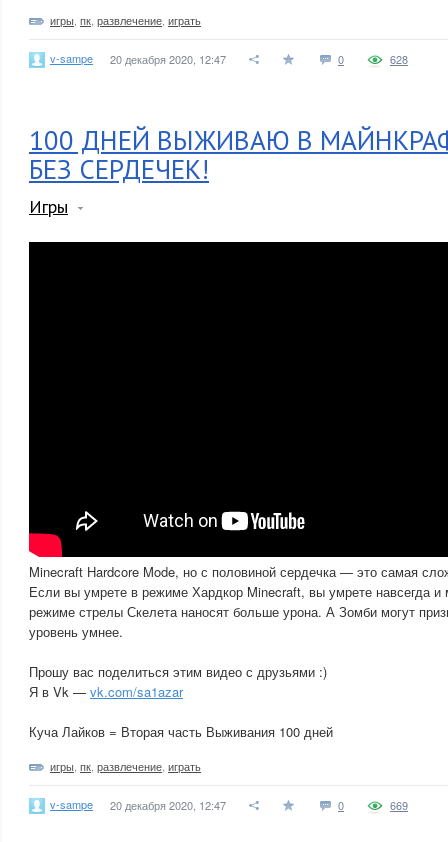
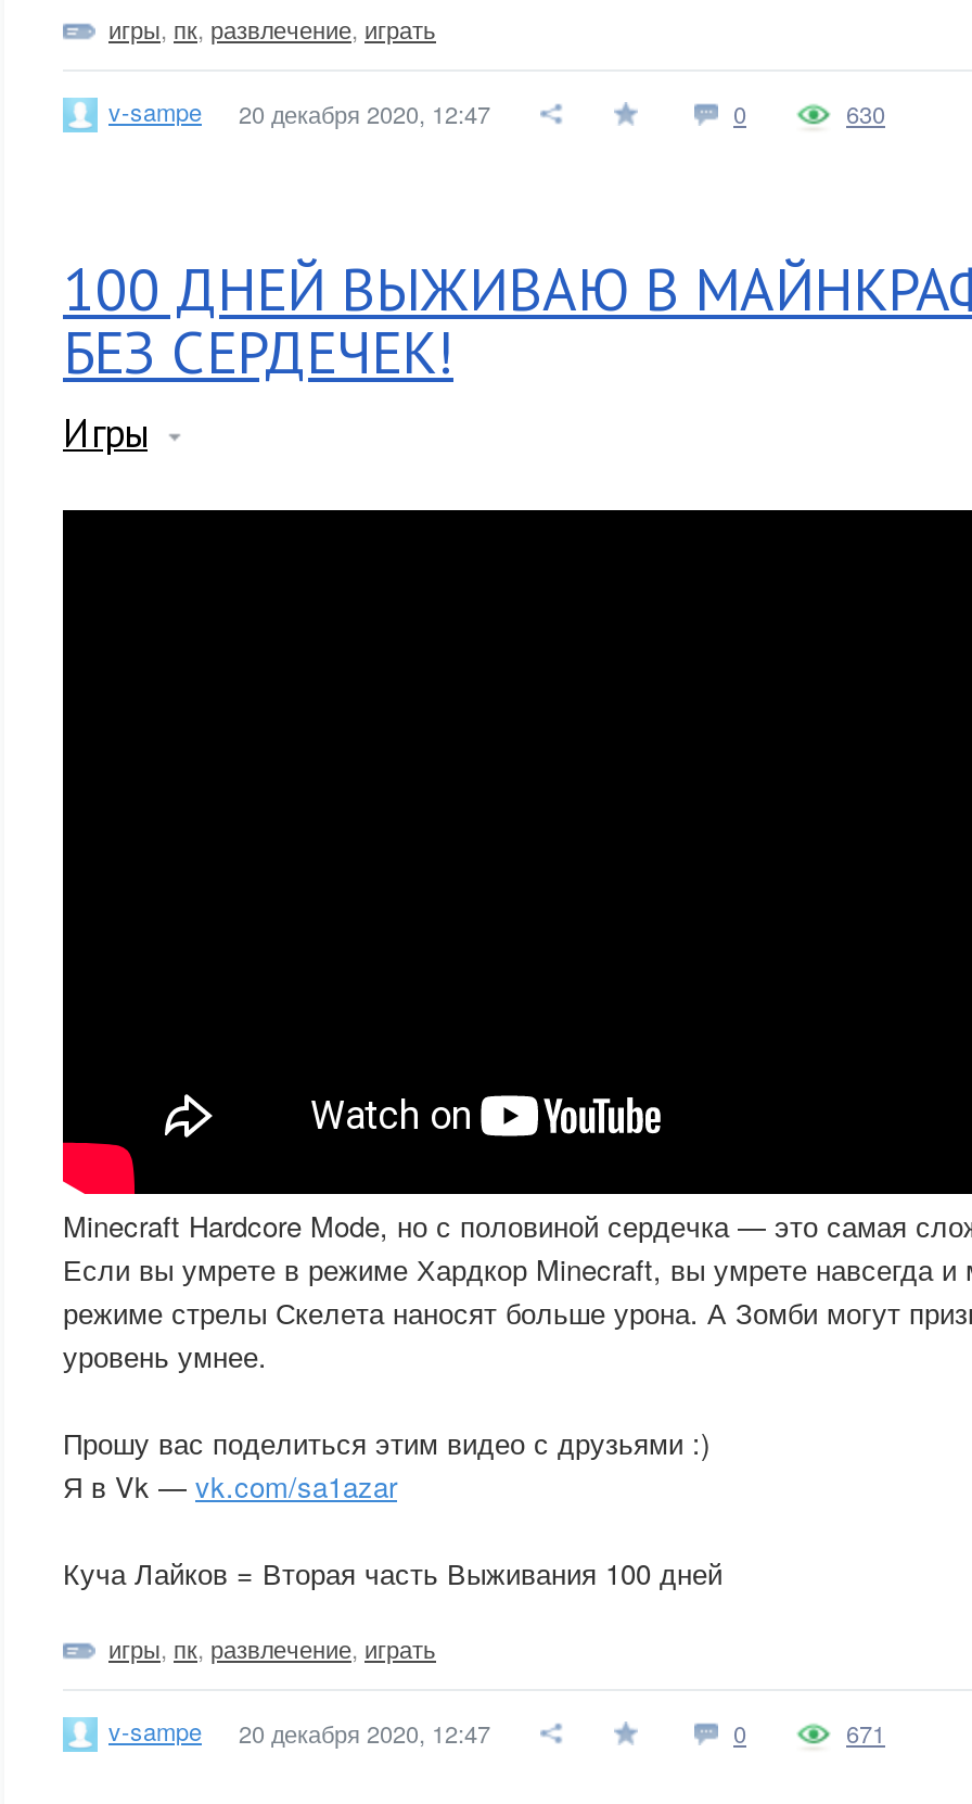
[390,51,408,67] 628 -> [846,96,885,130] 630
[390,797,408,813] 669 -> [846,1715,885,1750] 671

